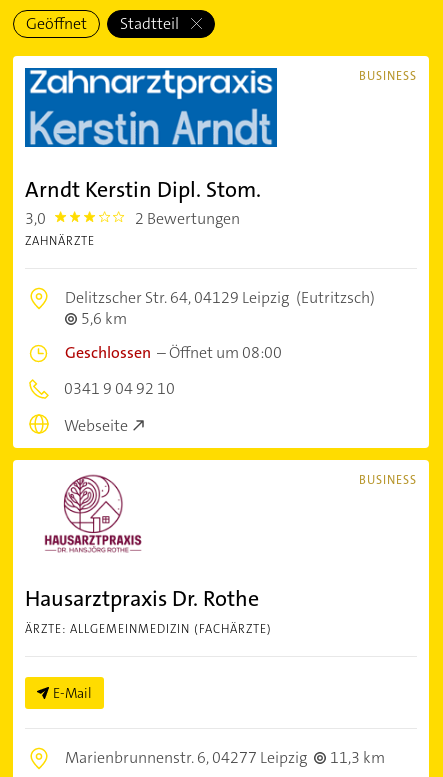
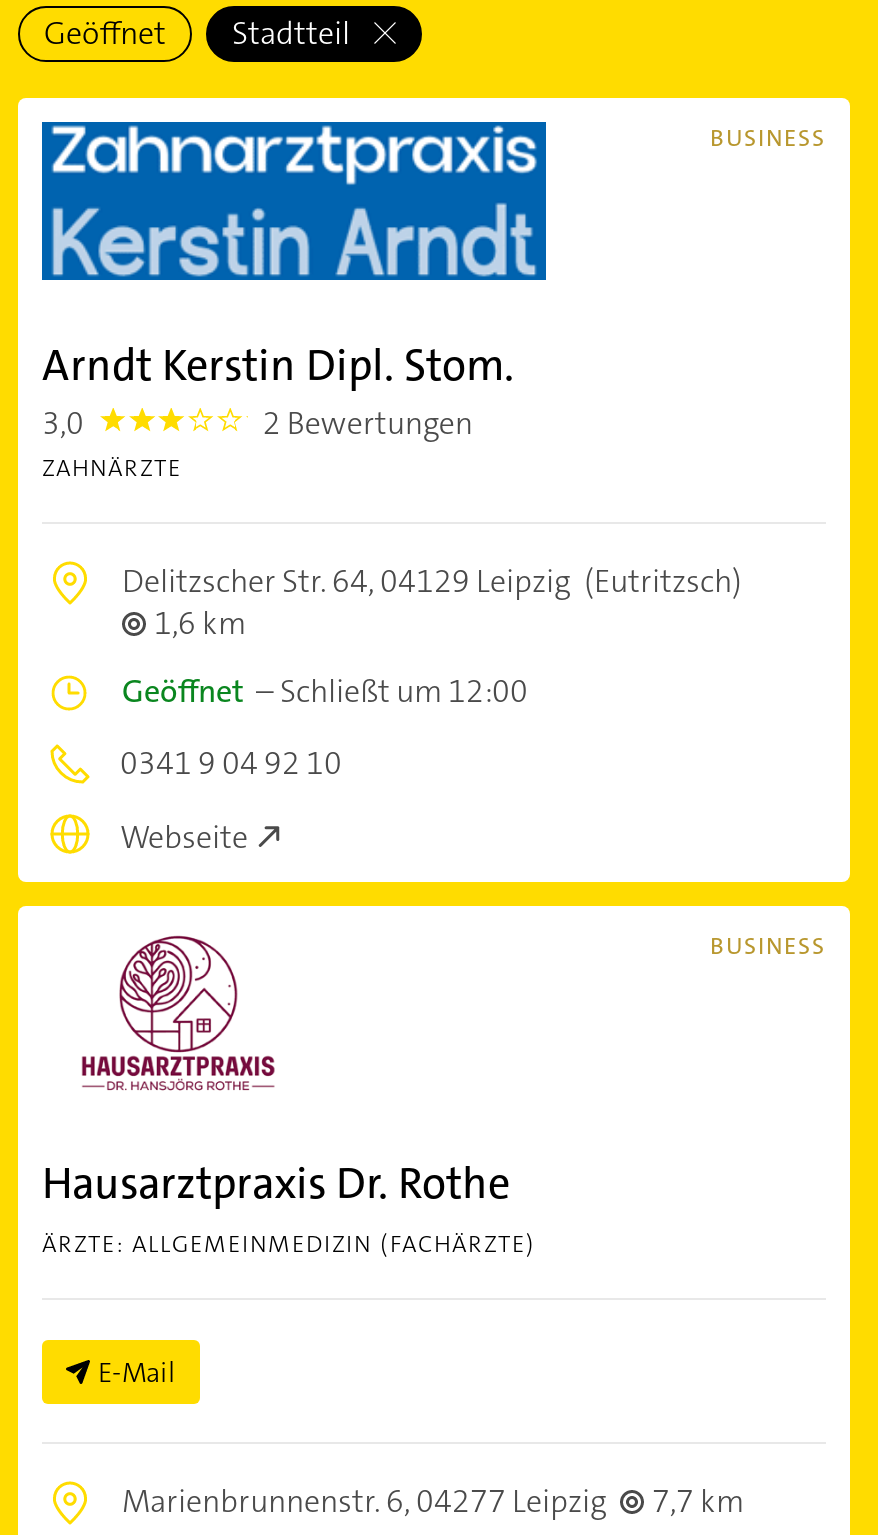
[81,308,127,329] 5,6 km -> [154,602,246,644] 1,6 km
[65,342,282,363] Geschlossen – Öffnet um 08:00 -> [122,670,528,712] Geöffnet – Schließt um 12:00
[65,746,385,767] Marienbrunnenstr. 6, 04277 Leipzig 11,3 km -> [122,1479,744,1521] Marienbrunnenstr. 6, 04277 Leipzig 7,7 km

